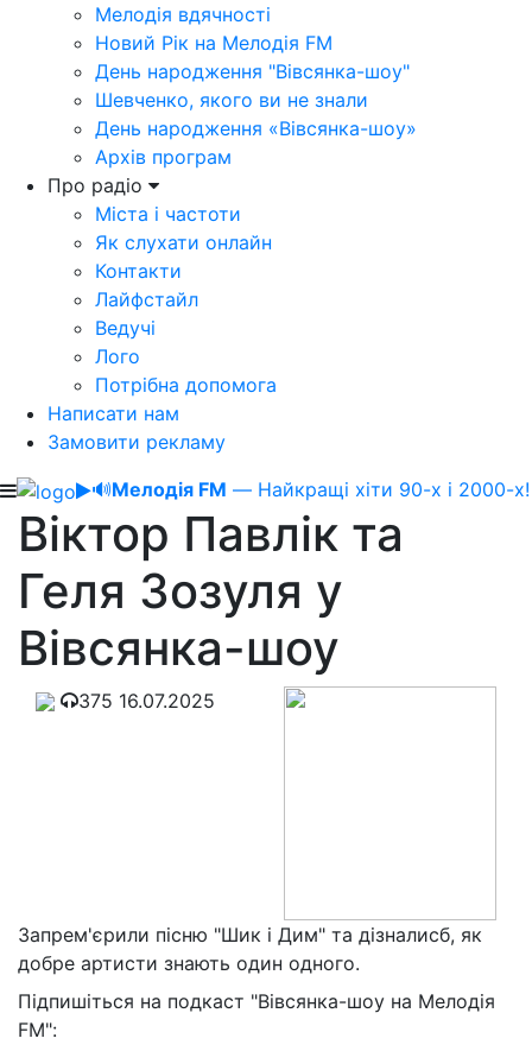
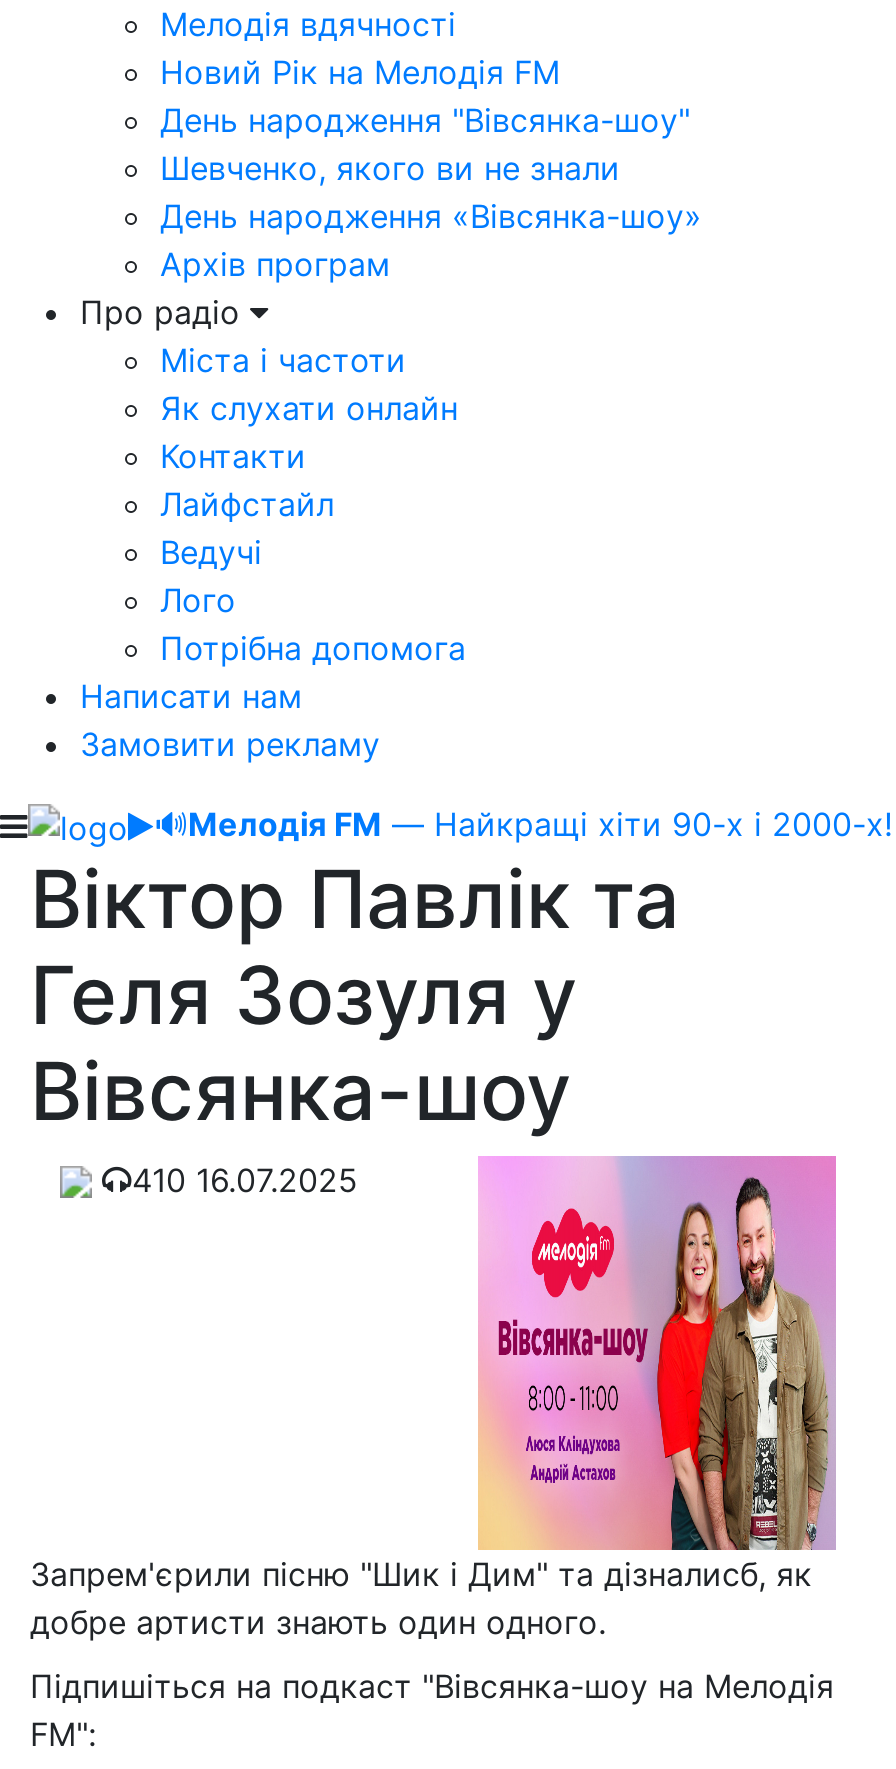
none -> [478,1156,836,1550] [image]
[78,688,215,712] 375 16.07.2025 -> [132,1159,358,1199] 410 16.07.2025

